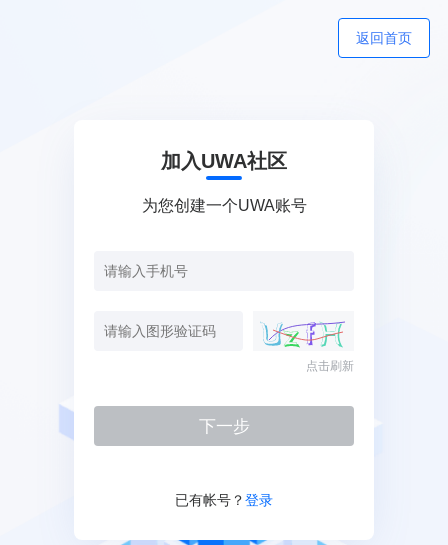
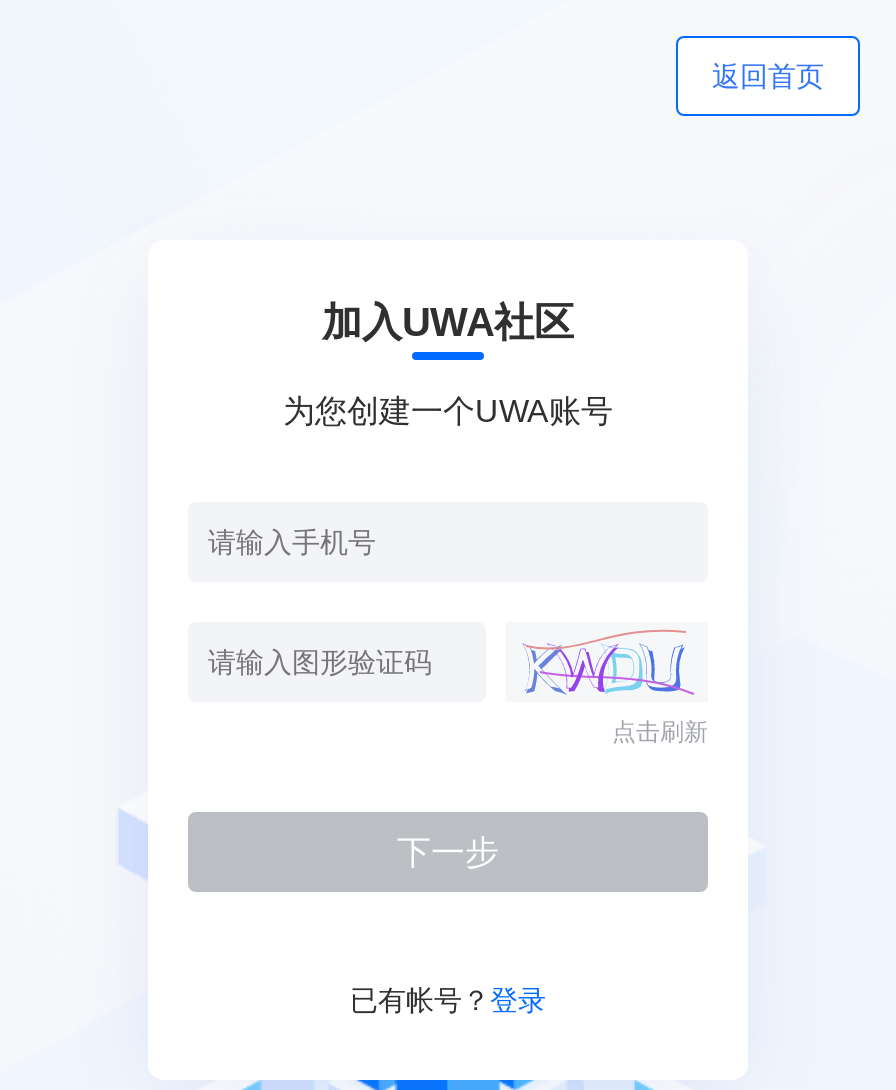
[263,315,346,348] [image] -> [524,628,696,696] [image]

